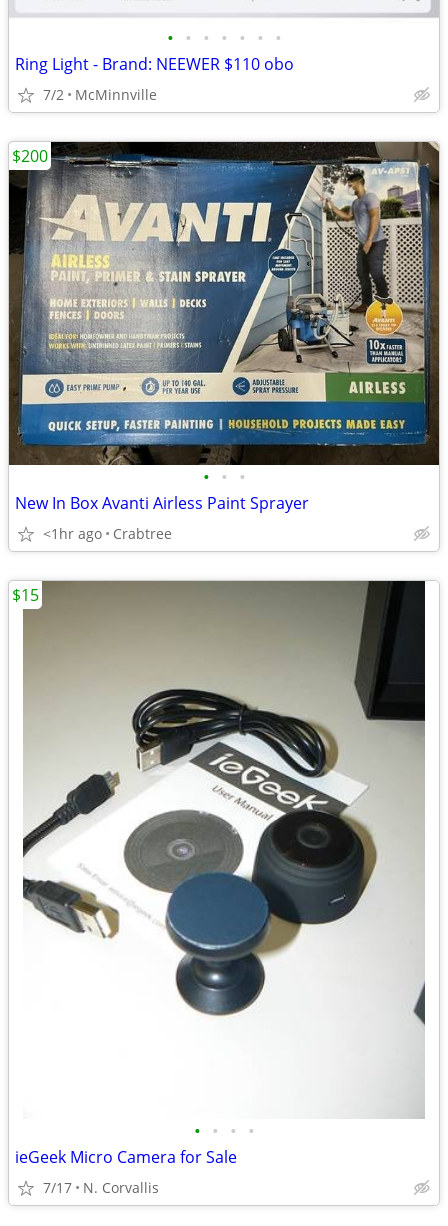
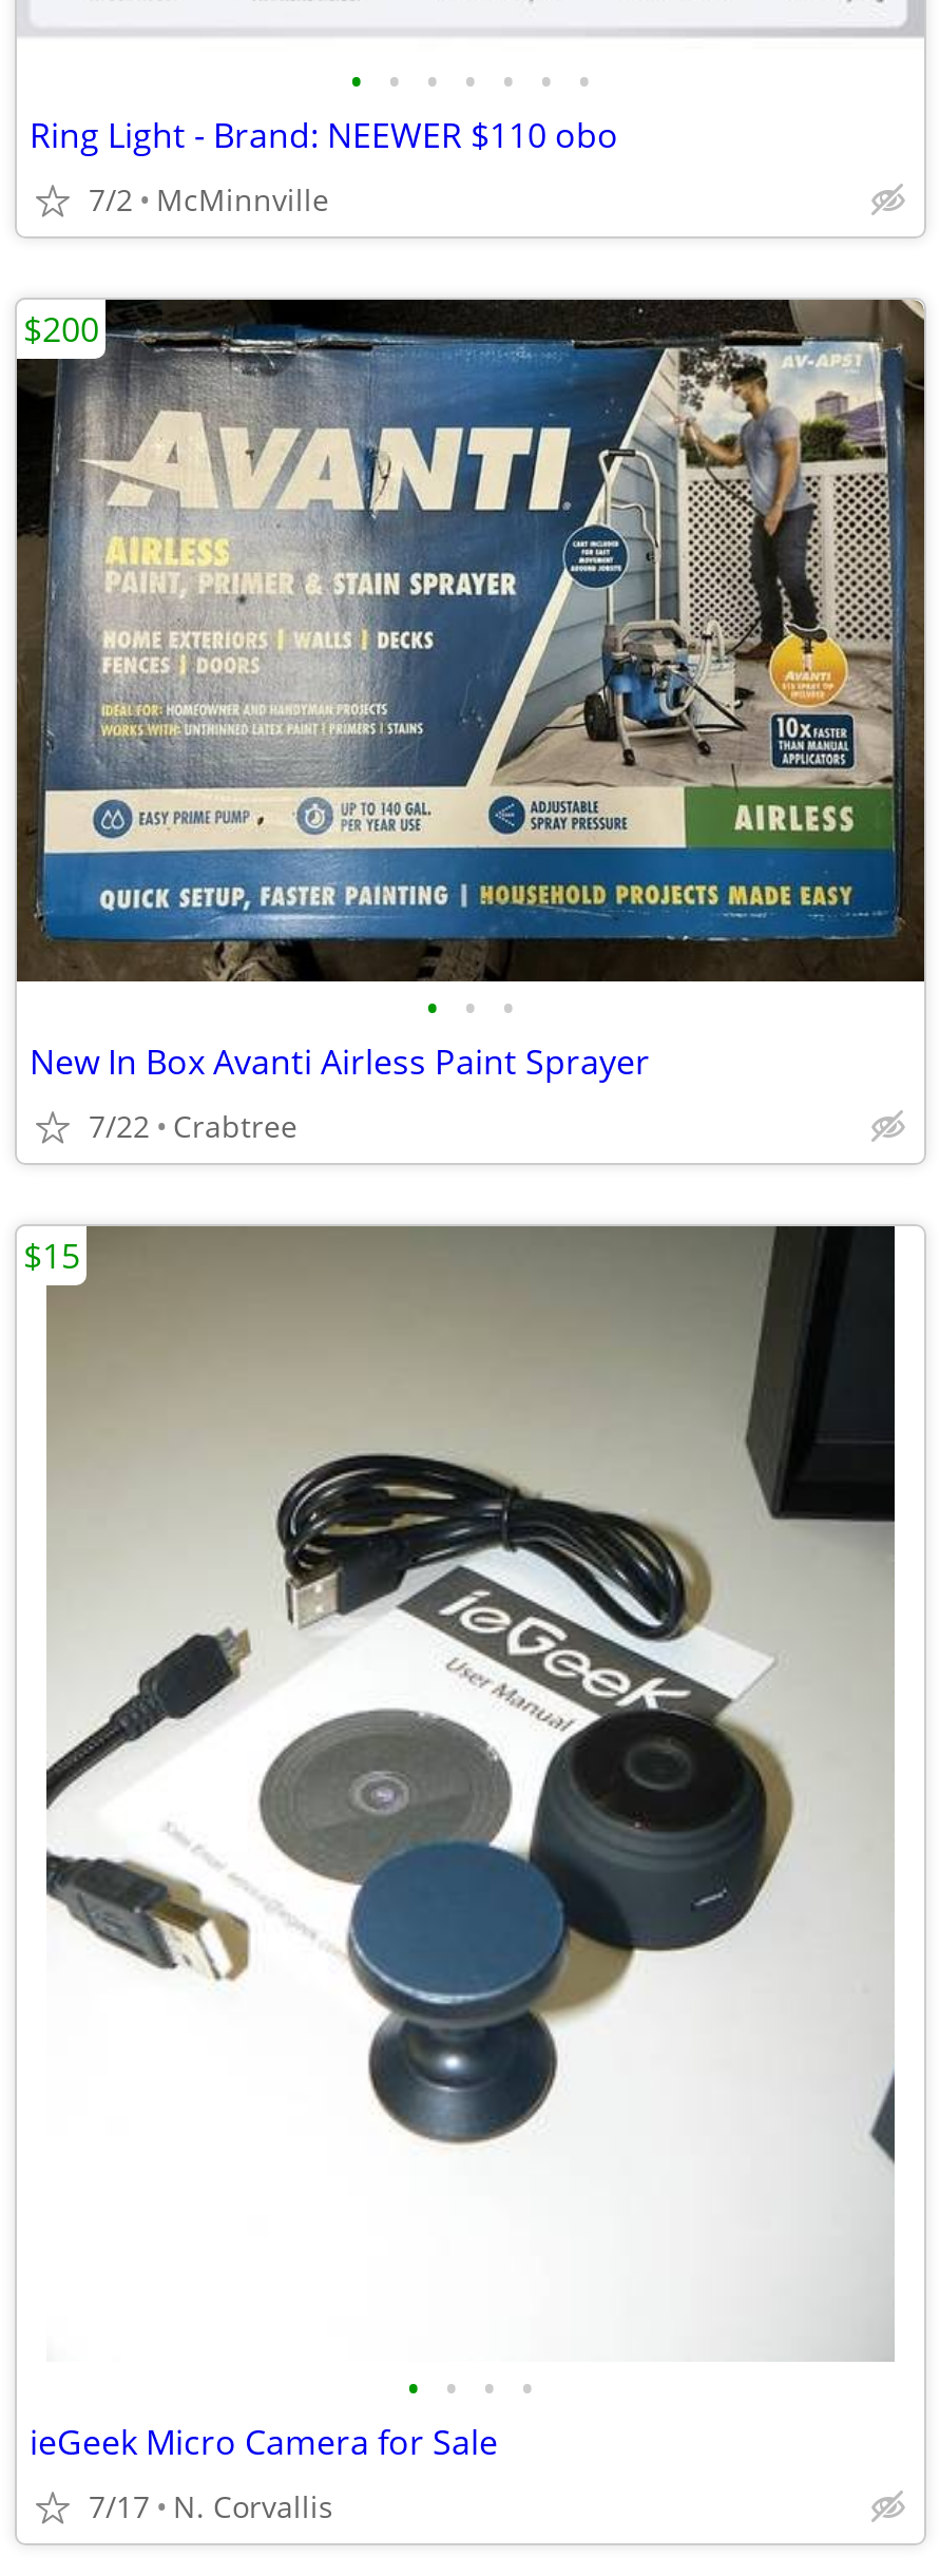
[43,524,172,543] <1hr ago Crabtree -> [89,1106,298,1146] 7/22 Crabtree

